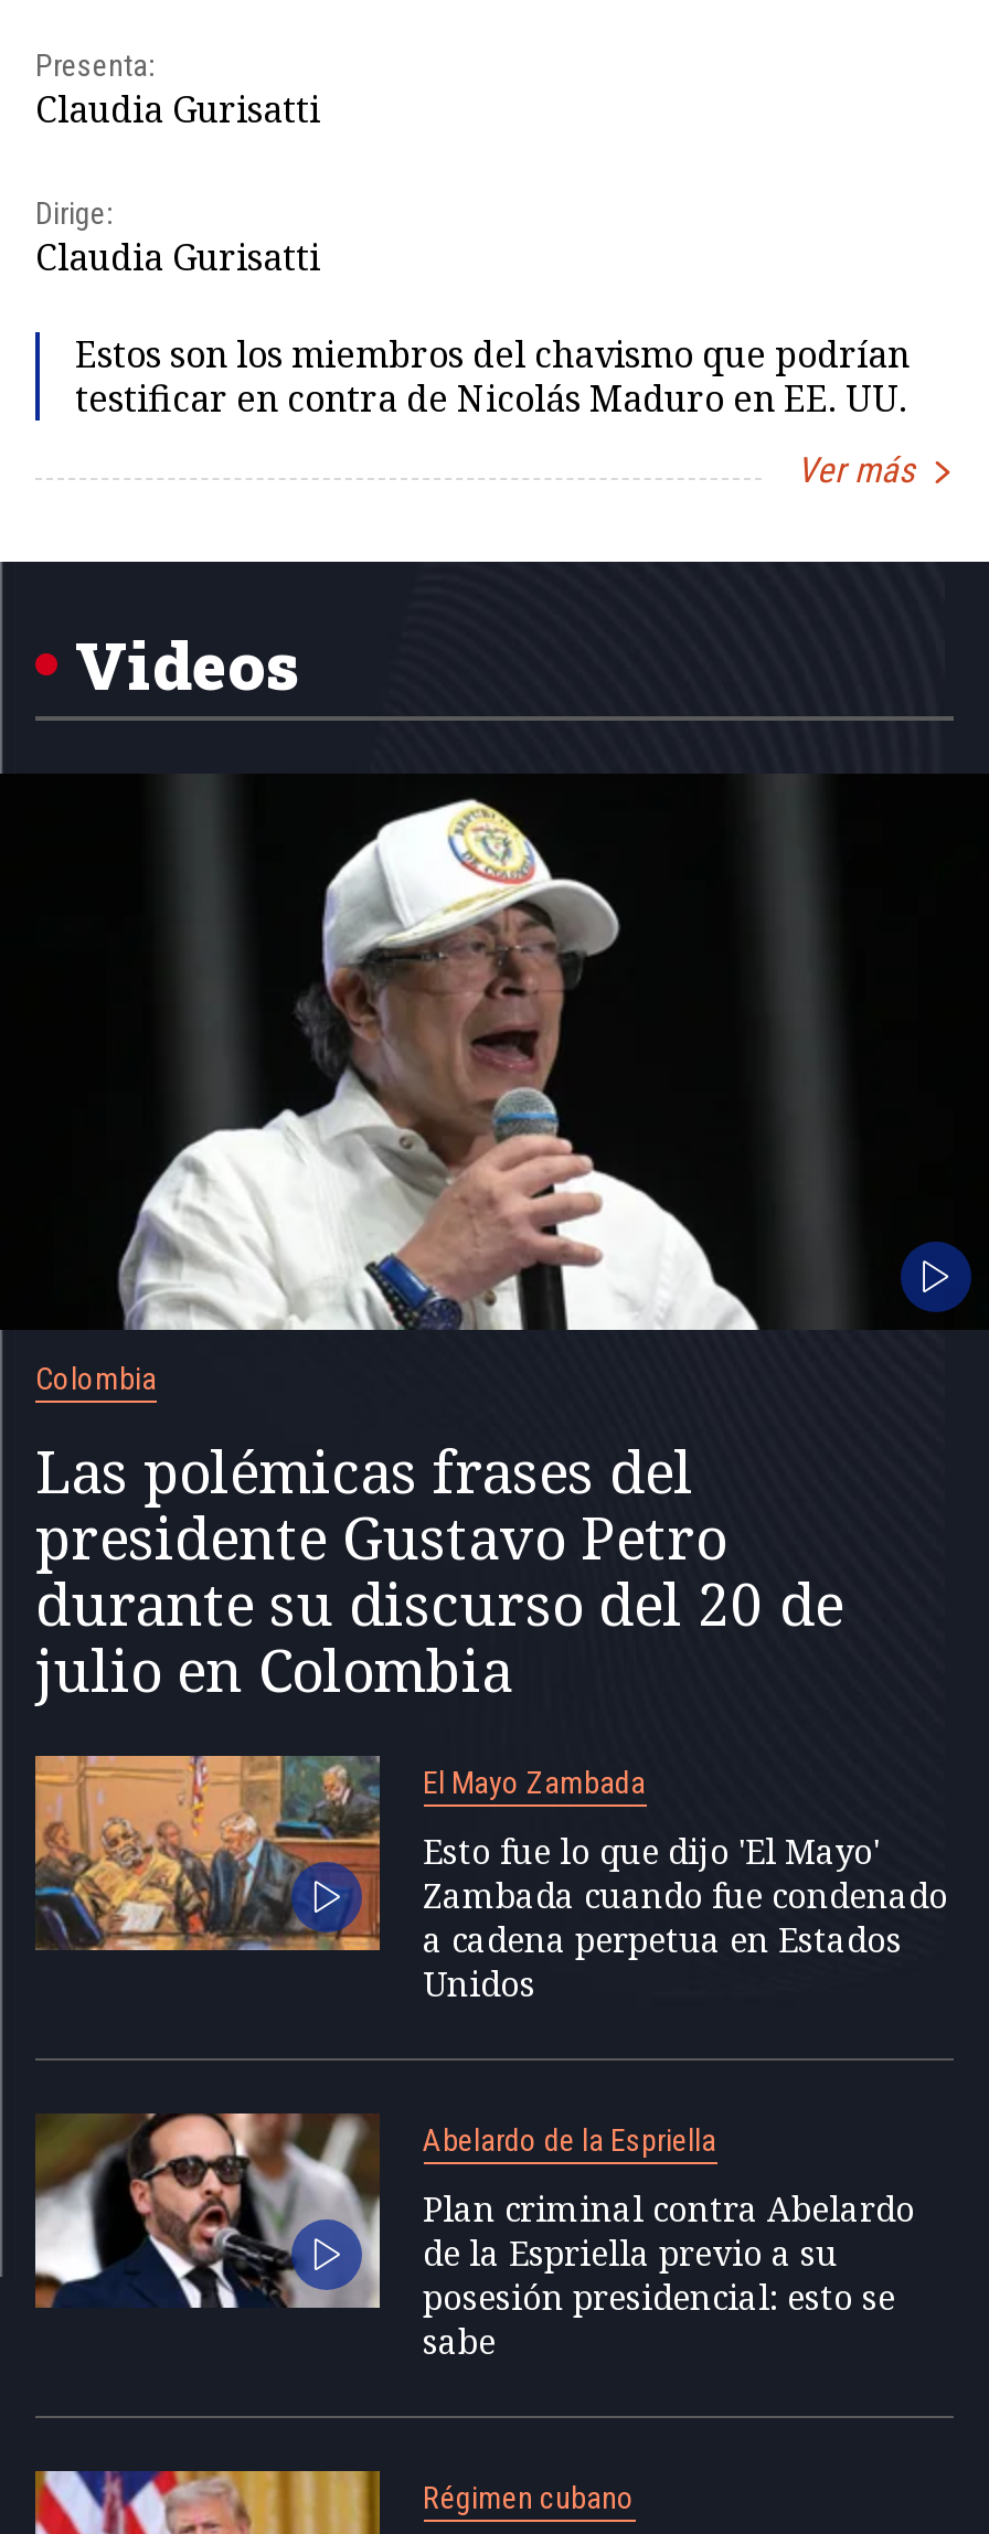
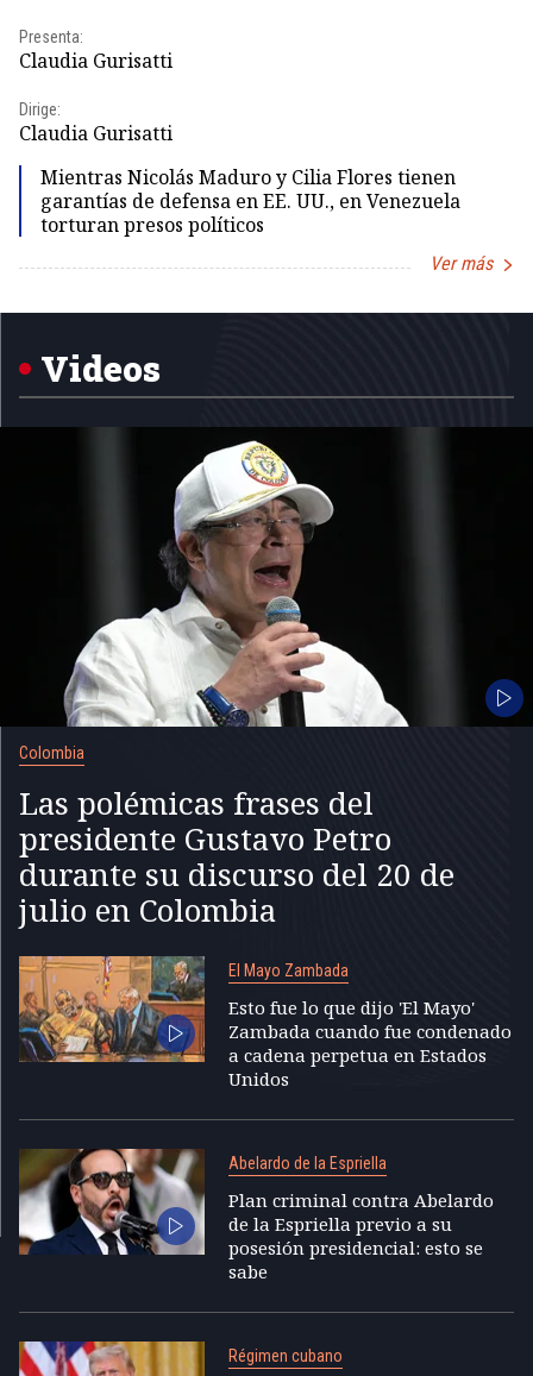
[75,330,910,422] Estos son los miembros del chavismo que podrían | testificar en contra de Nicolás Maduro en EE. UU. -> [40,165,460,238] Mientras Nicolás Maduro y Cilia Flores tienen | garantías de defensa en EE. UU., en Venezuela | torturan presos políticos

